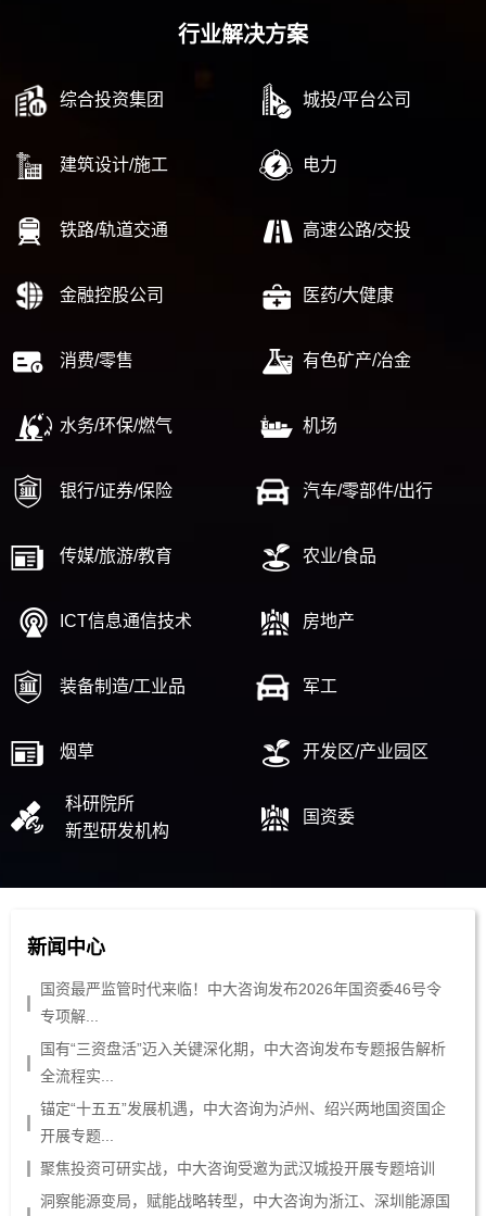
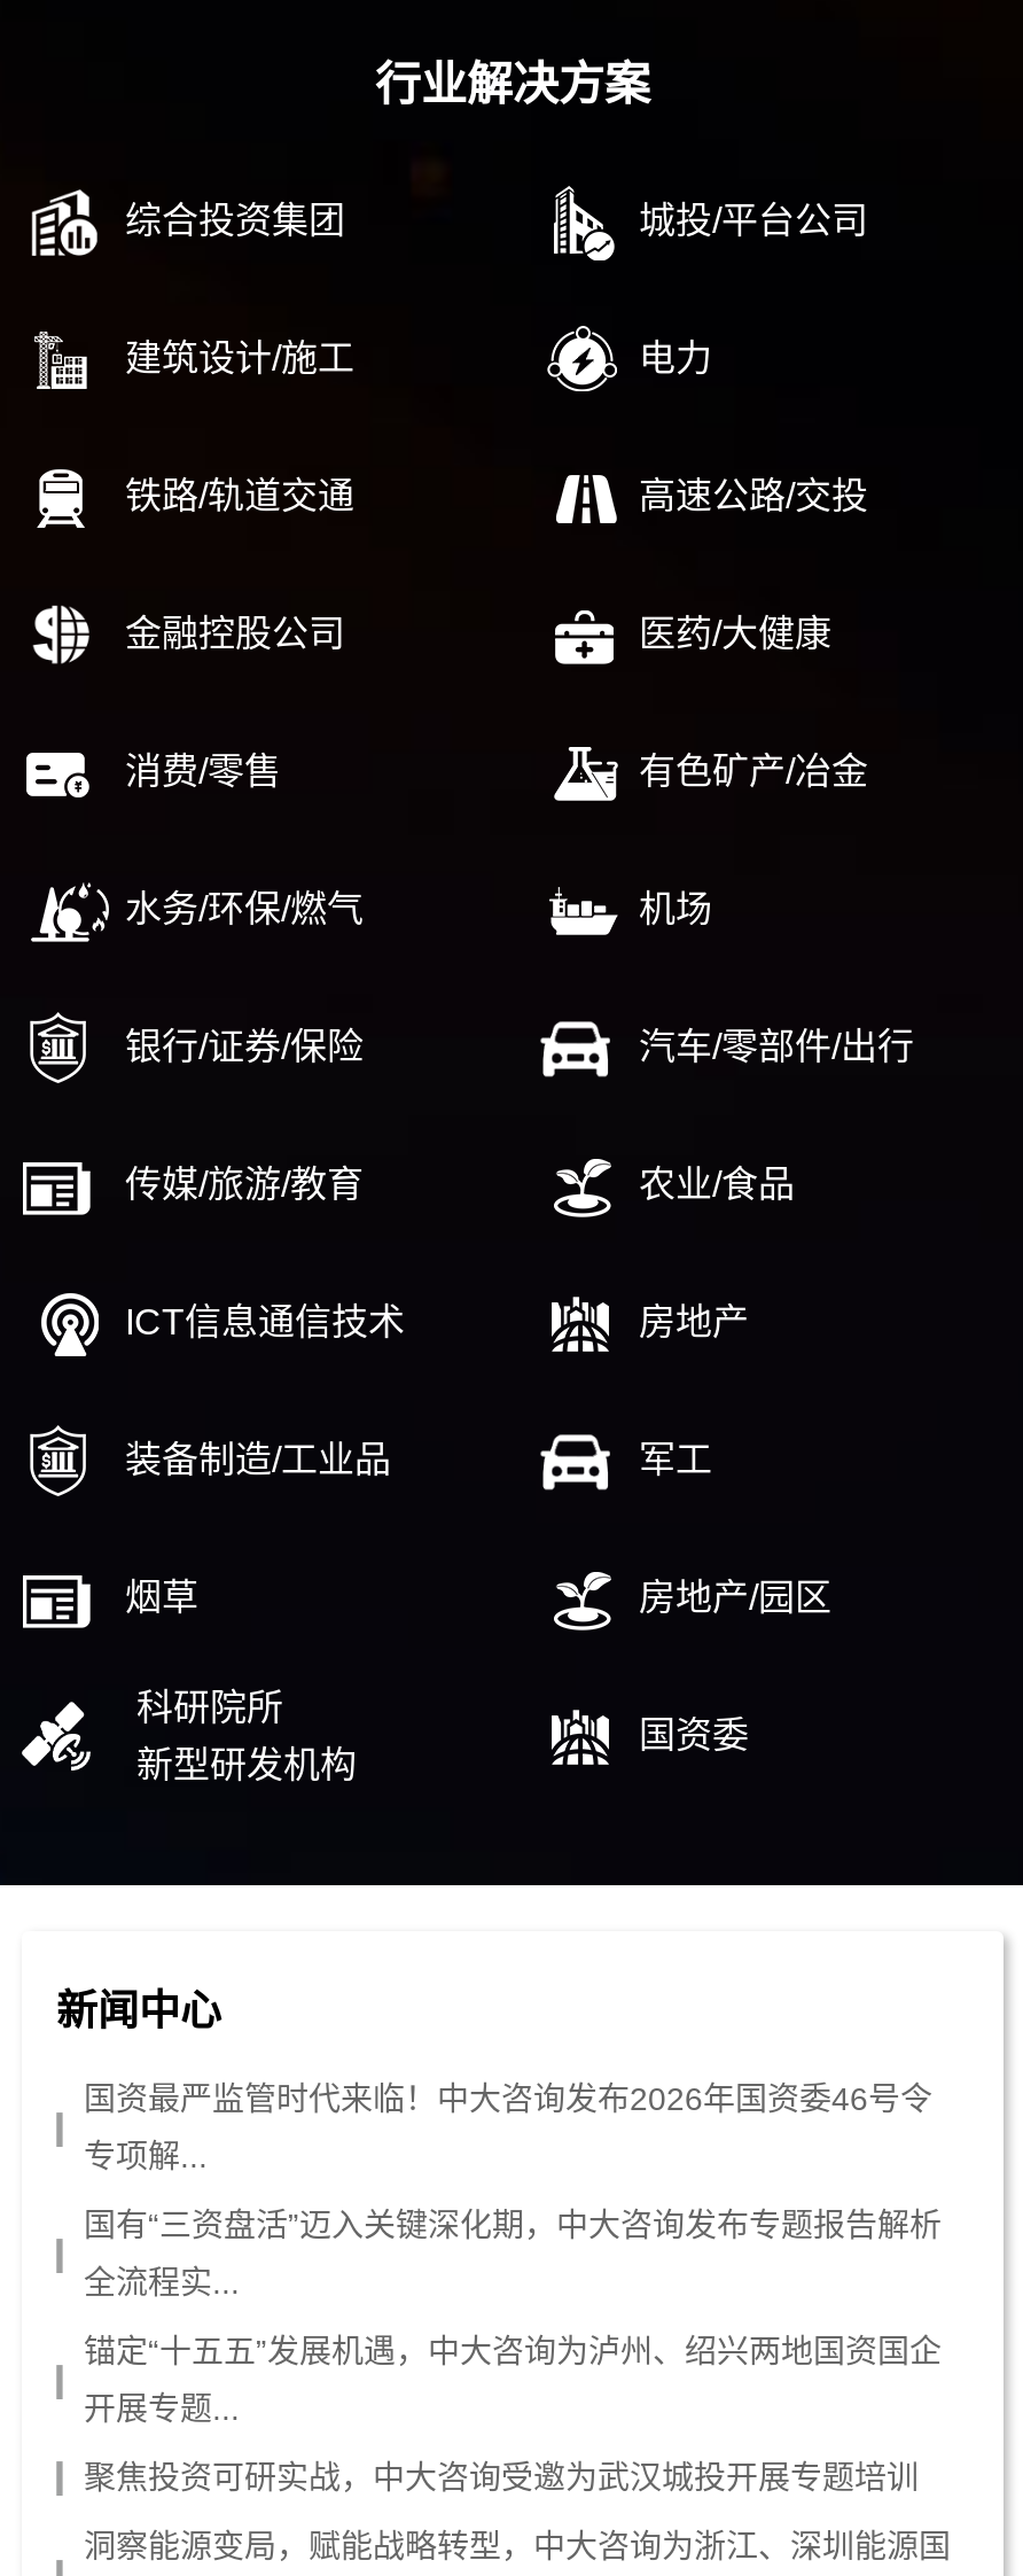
[303,743,429,761] 开发区/产业园区 -> [639,1579,831,1618] 房地产/园区

